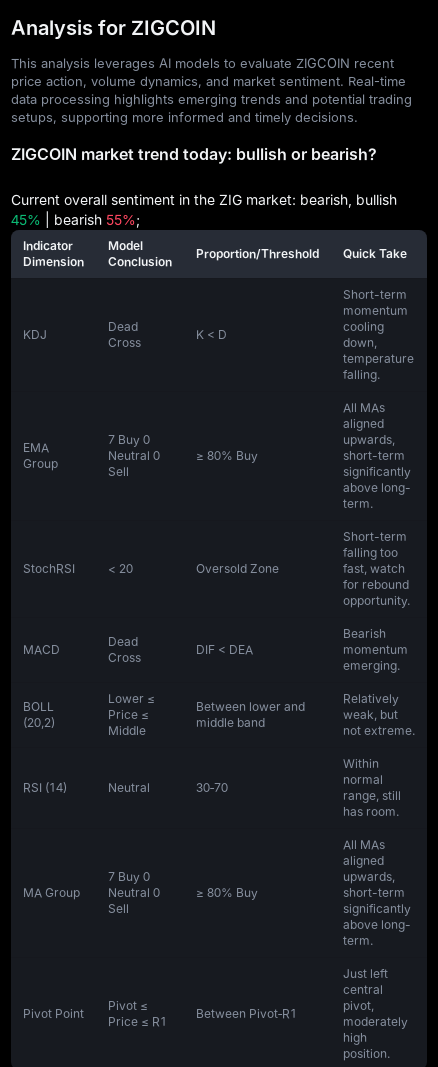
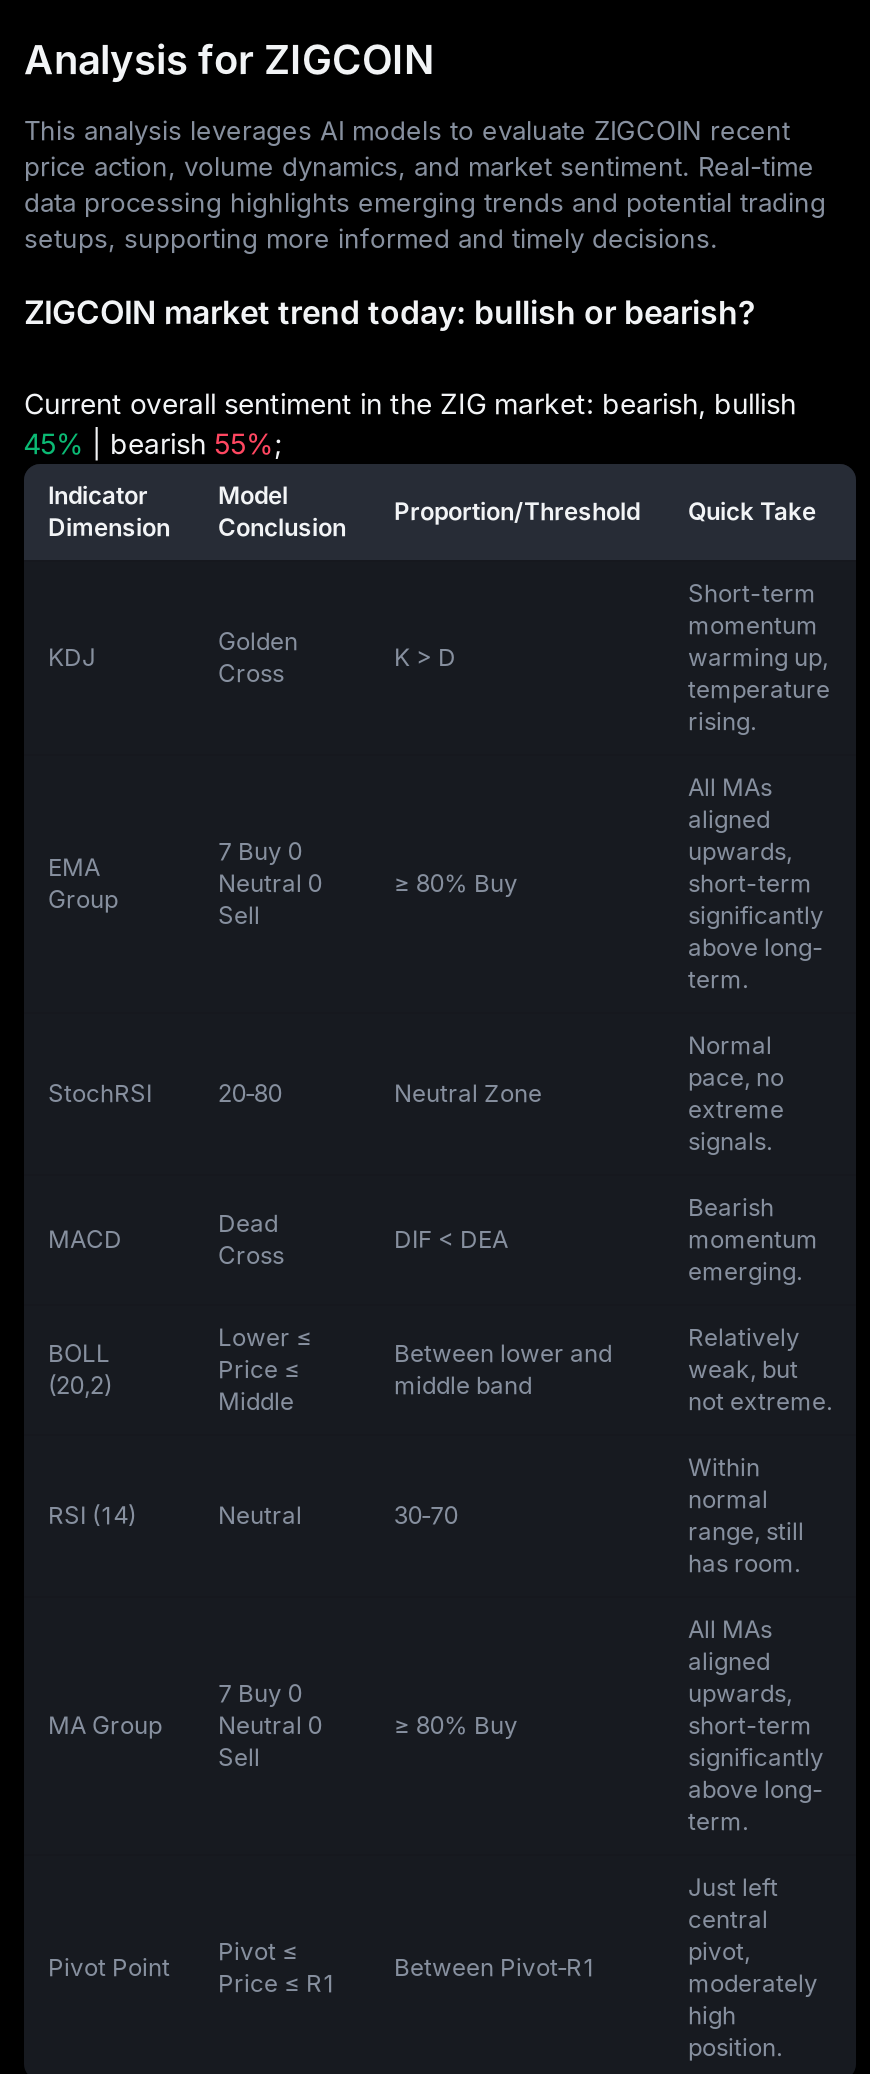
[108,319,138,334] Dead -> [218,626,298,656] Golden
[343,319,384,350] cooling | down, -> [688,642,828,672] warming up,
[196,327,227,342] K < D -> [394,642,456,672] K > D
[343,367,380,382] falling. -> [688,706,756,736] rising.
[343,529,410,608] Short-term | falling too | fast, watch | for rebound | opportunity. -> [688,1030,784,1156] Normal | pace, no | extreme | signals.
[108,561,279,576] < 20 | Oversold Zone -> [218,1078,542,1108] 20‑80 | Neutral Zone

